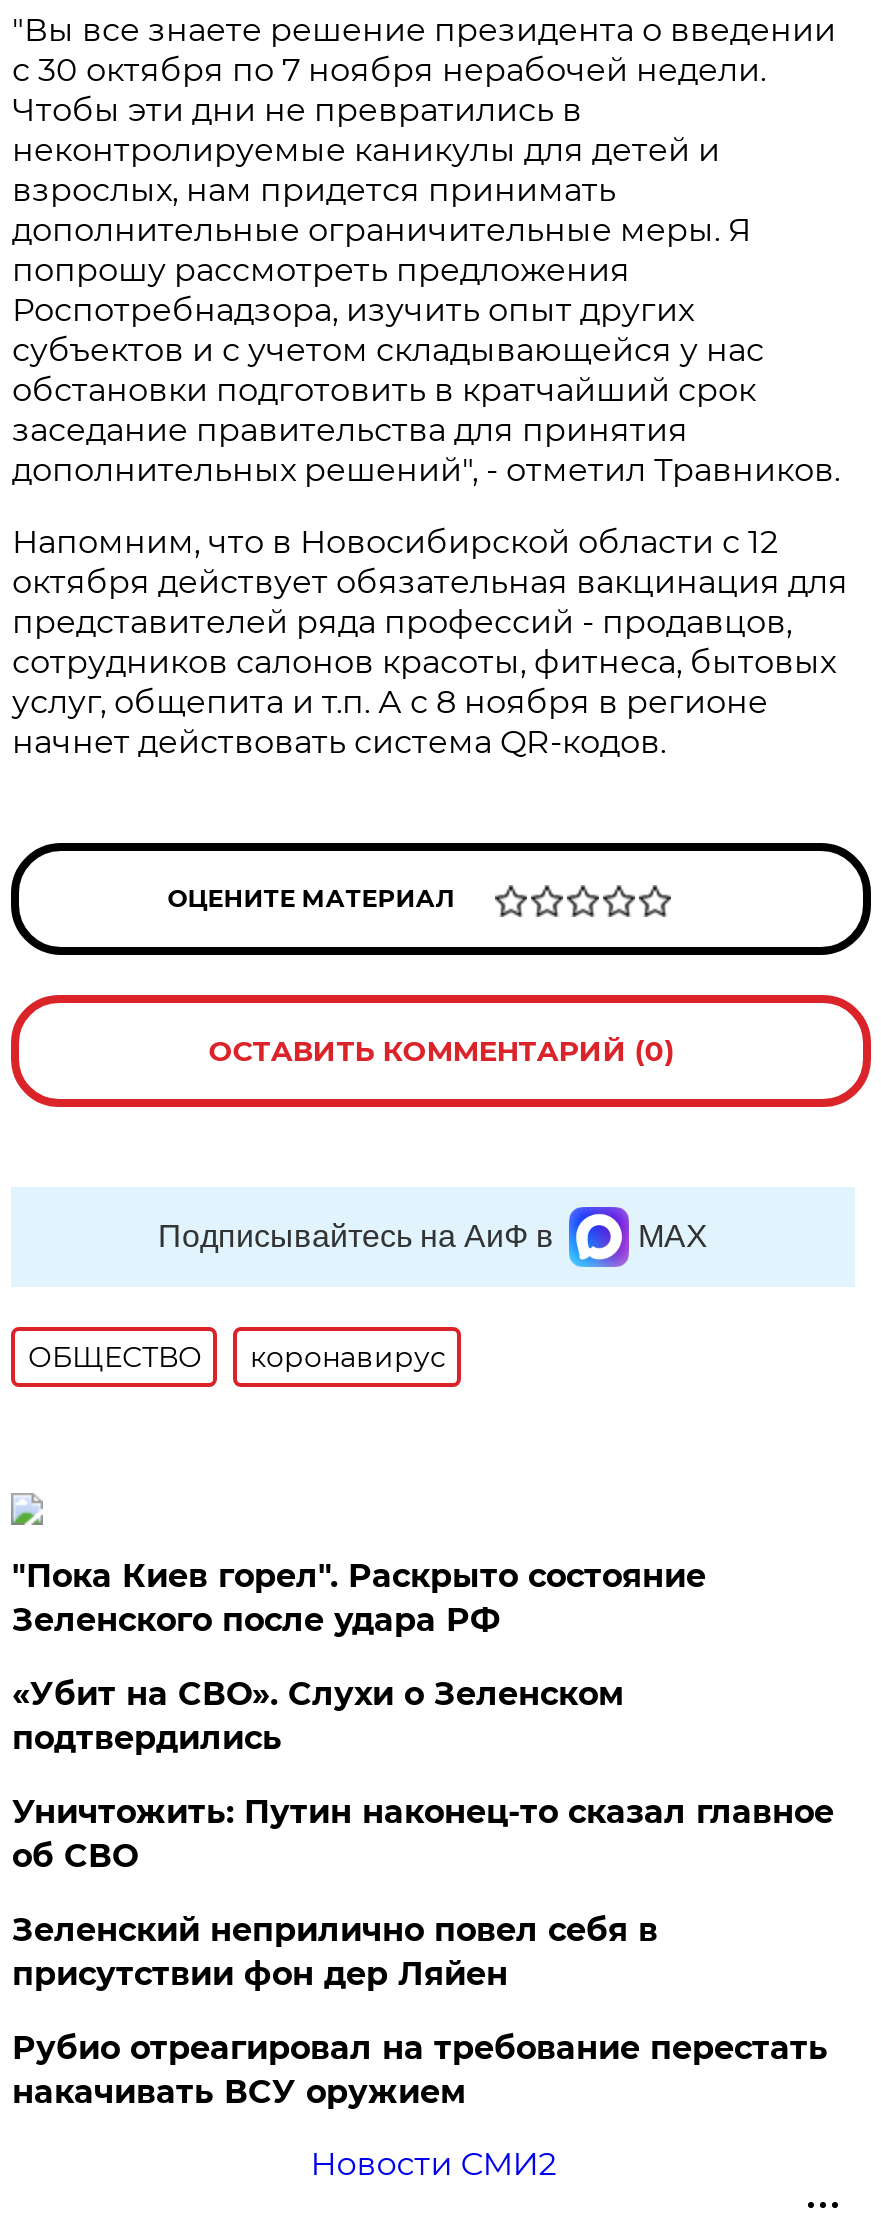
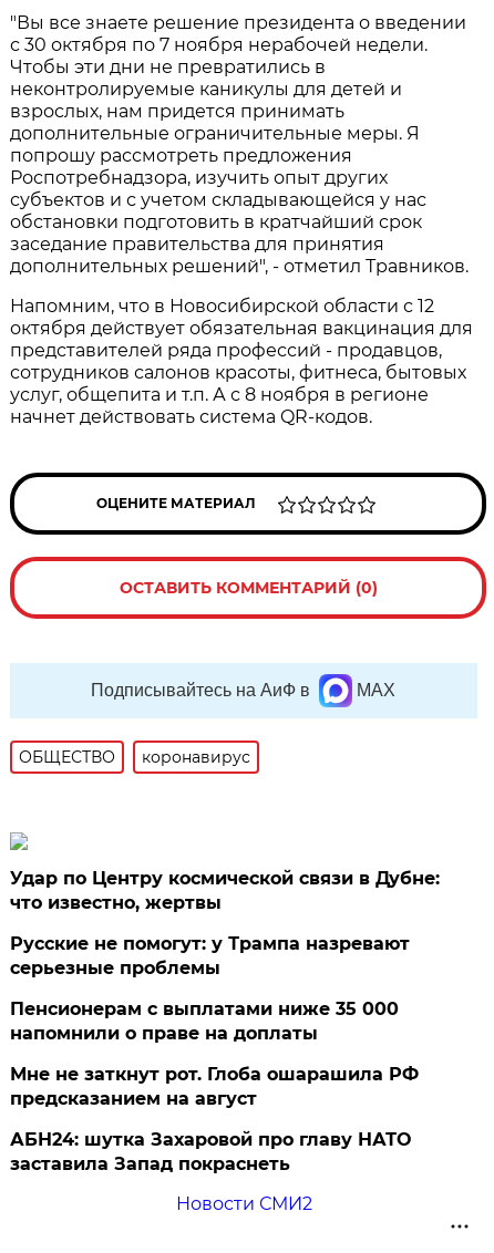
[12,1557,706,1639] "Пока Киев горел". Раскрыто состояние | Зеленского после удара РФ -> [10,868,440,913] Удар по Центру космической связи в Дубне: | что известно, жертвы
[12,1675,624,1757] «Убит на СВО». Слухи о Зеленском | подтвердились -> [10,933,410,978] Русские не помогут: у Трампа назревают | серьезные проблемы
[12,1793,834,1875] Уничтожить: Путин наконец-то сказал главное | об СВО -> [10,998,399,1044] Пенсионерам с выплатами ниже 35 000 | напомнили о праве на доплаты
[12,1911,658,1993] Зеленский неприлично повел cебя в | присутствии фон дер Ляйен -> [10,1064,419,1109] Мне не заткнут рот. Глоба ошарашила РФ | предсказанием на август
[12,2029,828,2111] Рубио отреагировал на требование перестать | накачивать ВСУ оружием -> [10,1129,411,1174] АБН24: шутка Захаровой про главу НАТО | заставила Запад покраснеть

